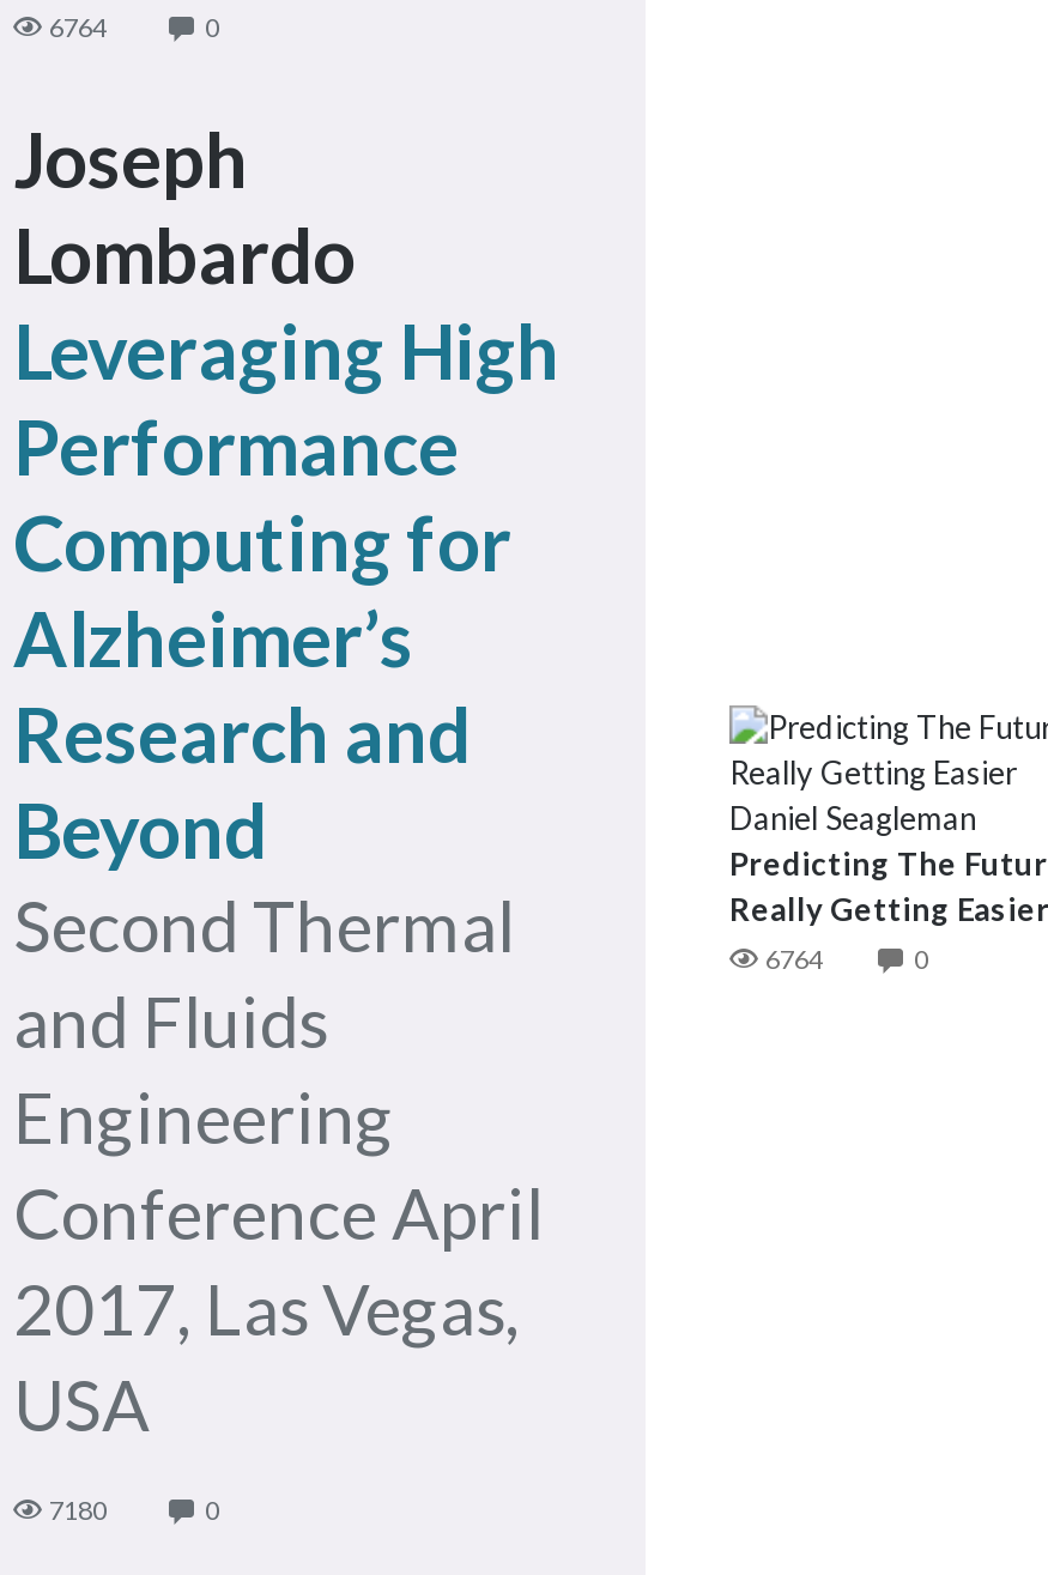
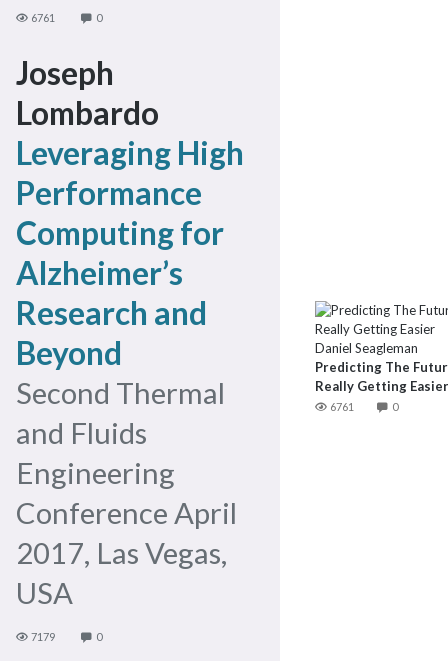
[49,11,107,42] 6764 -> [31,11,55,24] 6761
[765,942,823,973] 6764 -> [330,400,354,413] 6761
[49,1493,107,1524] 7180 -> [31,630,55,643] 7179

